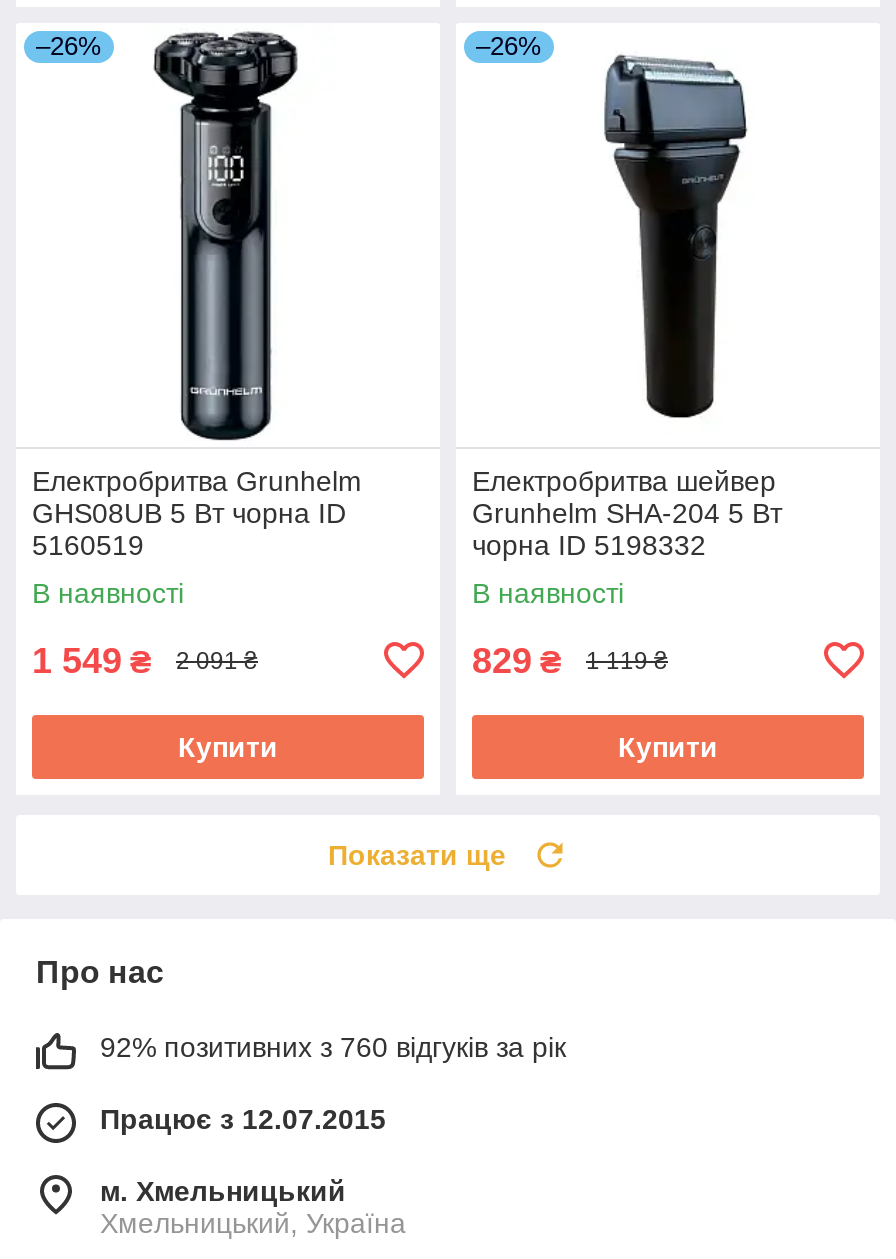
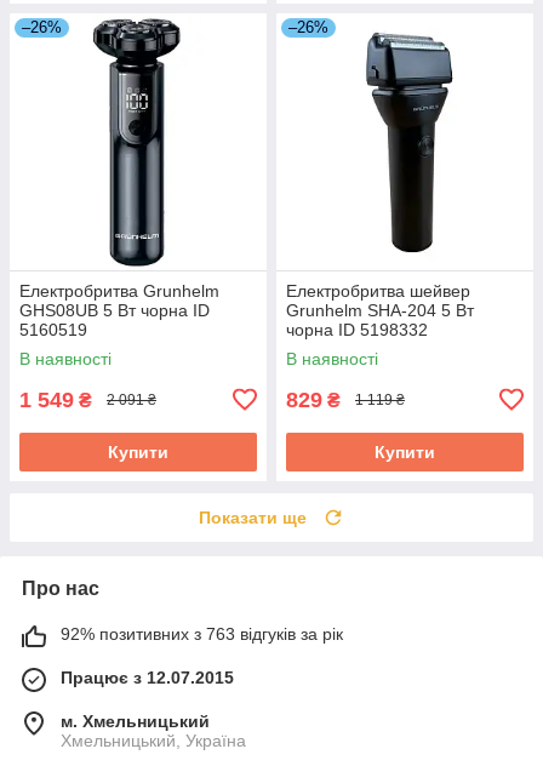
[100,1031,566,1063] 92% позитивних з 760 відгуків за рік -> [61,624,343,643] 92% позитивних з 763 відгуків за рік

